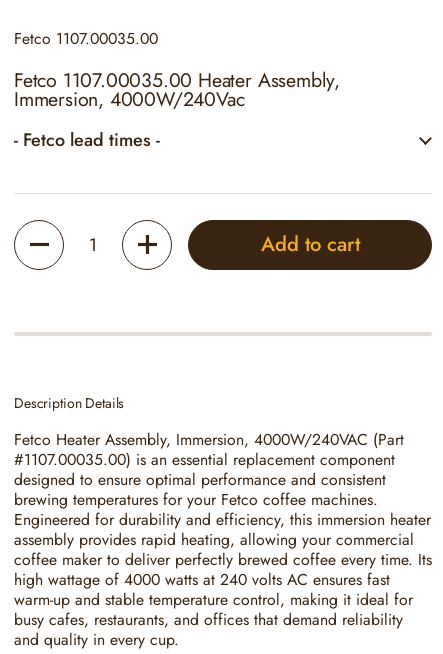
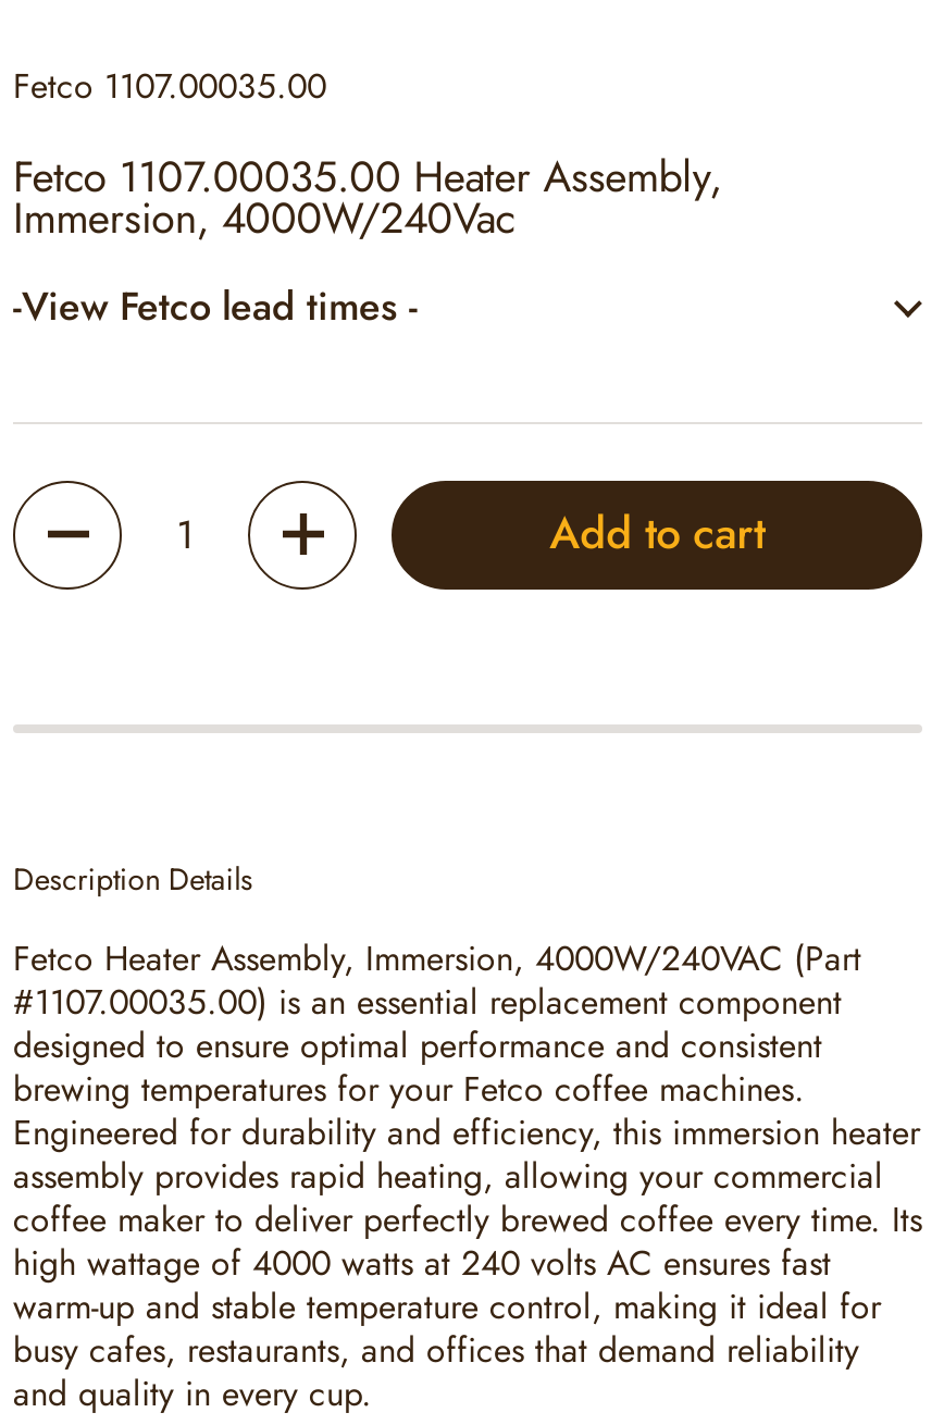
[14,127,160,153] - Fetco lead times - -> [13,278,418,335] -View Fetco lead times -

